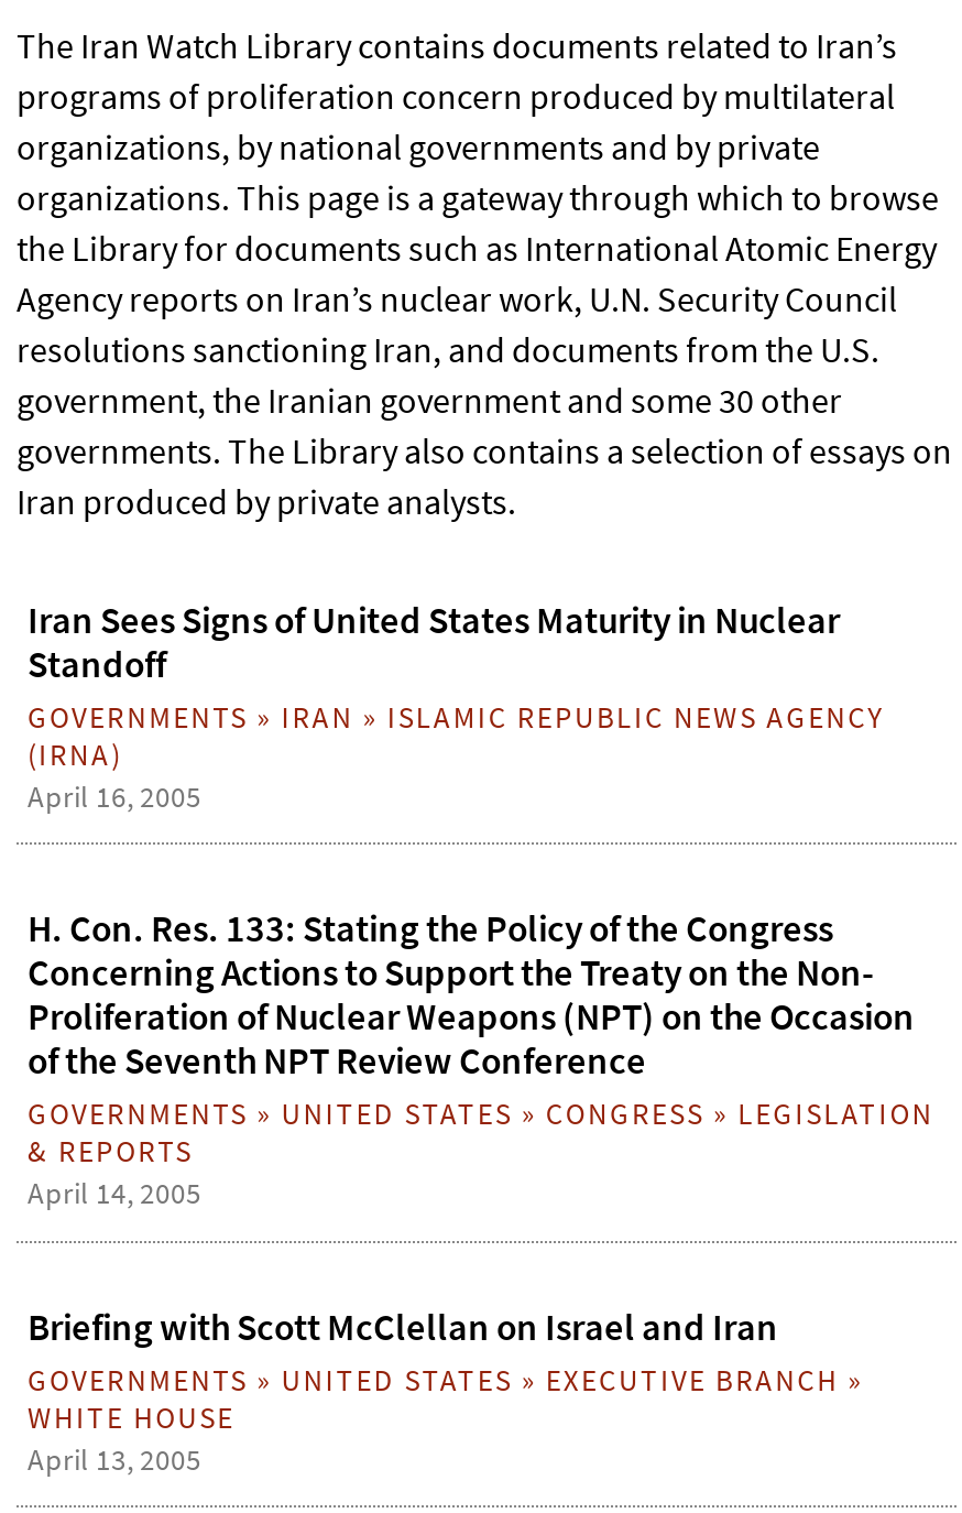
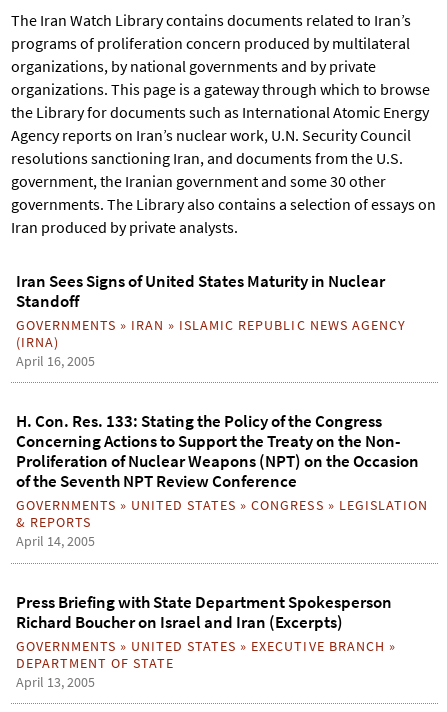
[28,1302,778,1350] Briefing with Scott McClellan on Israel and Iran -> [16,591,392,633] Press Briefing with State Department Spokesperson | Richard Boucher on Israel and Iran (Excerpts)
[28,1396,235,1436] WHITE HOUSE -> [16,653,174,671] DEPARTMENT OF STATE

